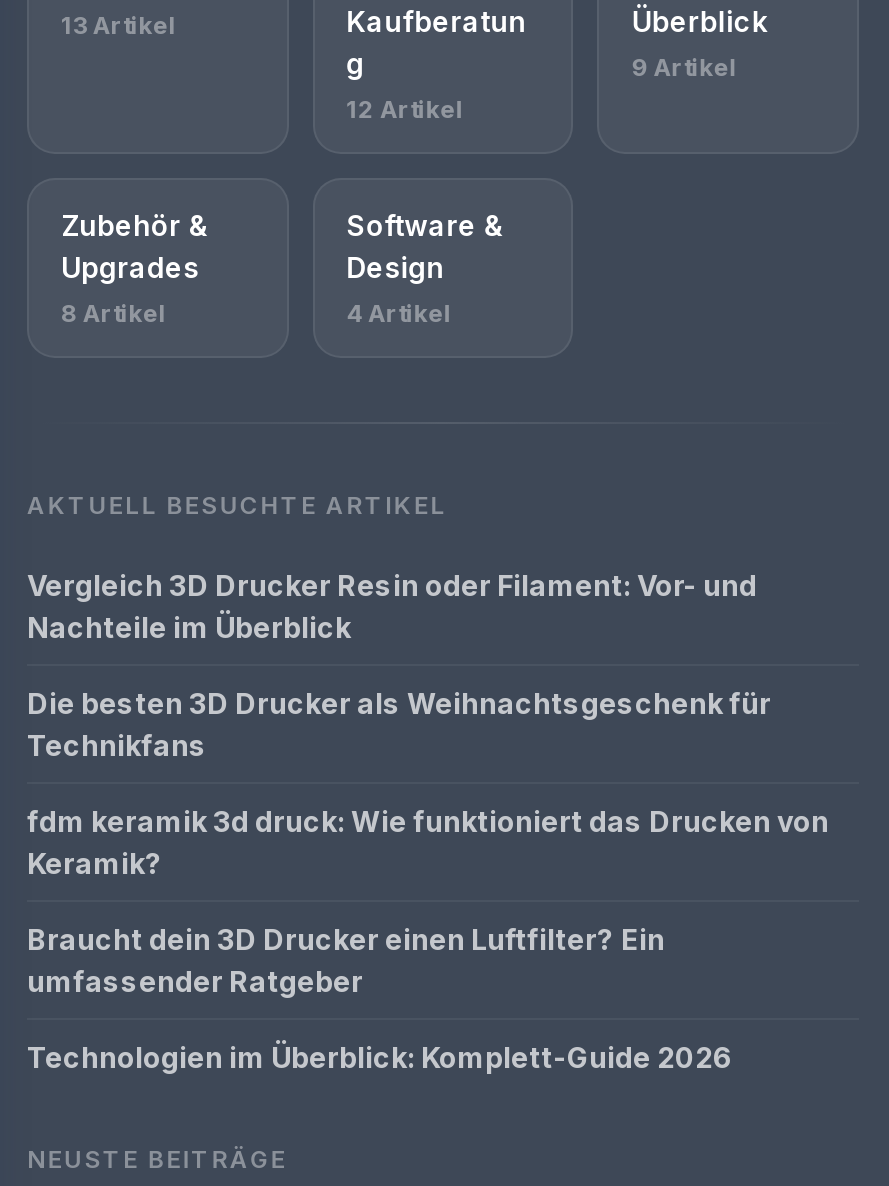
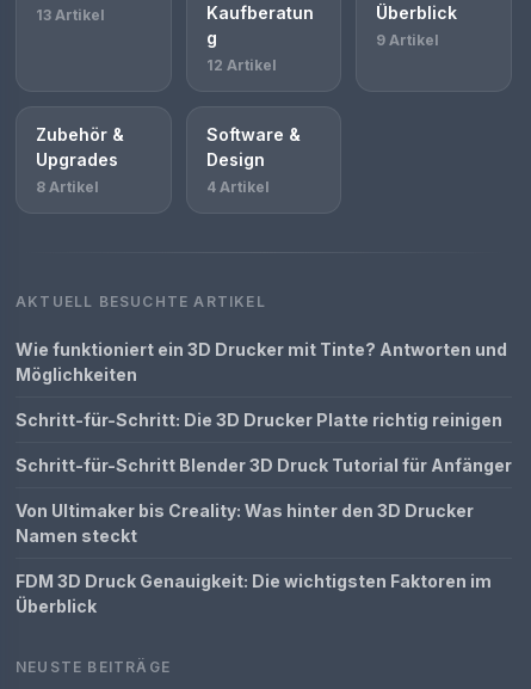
[27,569,757,645] Vergleich 3D Drucker Resin oder Filament: Vor- und | Nachteile im Überblick -> [16,340,507,385] Wie funktioniert ein 3D Drucker mit Tinte? Antworten und | Möglichkeiten
[27,687,771,763] Die besten 3D Drucker als Weihnachtsgeschenk für | Technikfans -> [16,410,502,430] Schritt-für-Schritt: Die 3D Drucker Platte richtig reinigen
[27,805,829,881] fdm keramik 3d druck: Wie funktioniert das Drucken von | Keramik? -> [16,456,512,476] Schritt-für-Schritt Blender 3D Druck Tutorial für Anfänger
[27,923,665,999] Braucht dein 3D Drucker einen Luftfilter? Ein | umfassender Ratgeber -> [16,501,474,546] Von Ultimaker bis Creality: Was hinter den 3D Drucker | Namen steckt
[27,1041,733,1075] Technologien im Überblick: Komplett-Guide 2026 -> [16,571,492,617] FDM 3D Druck Genauigkeit: Die wichtigsten Faktoren im | Überblick

